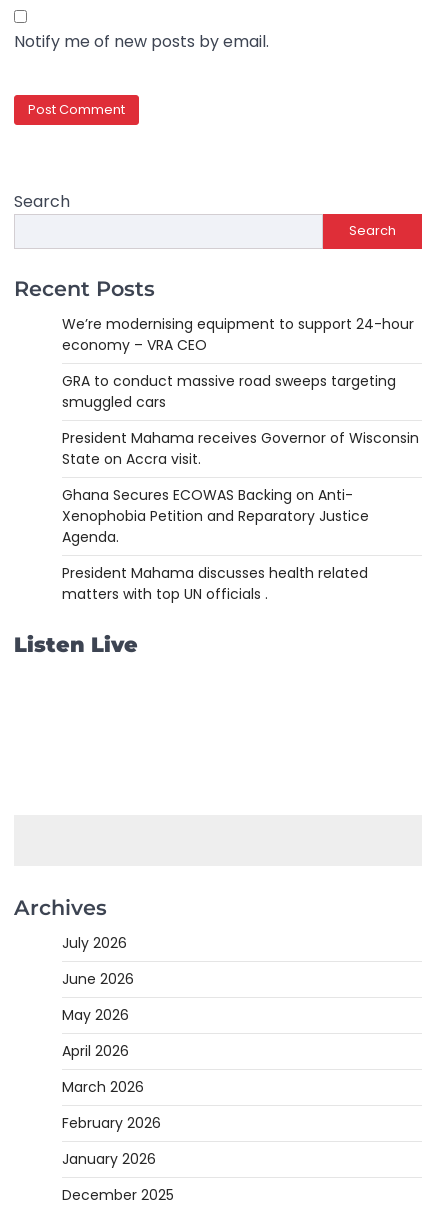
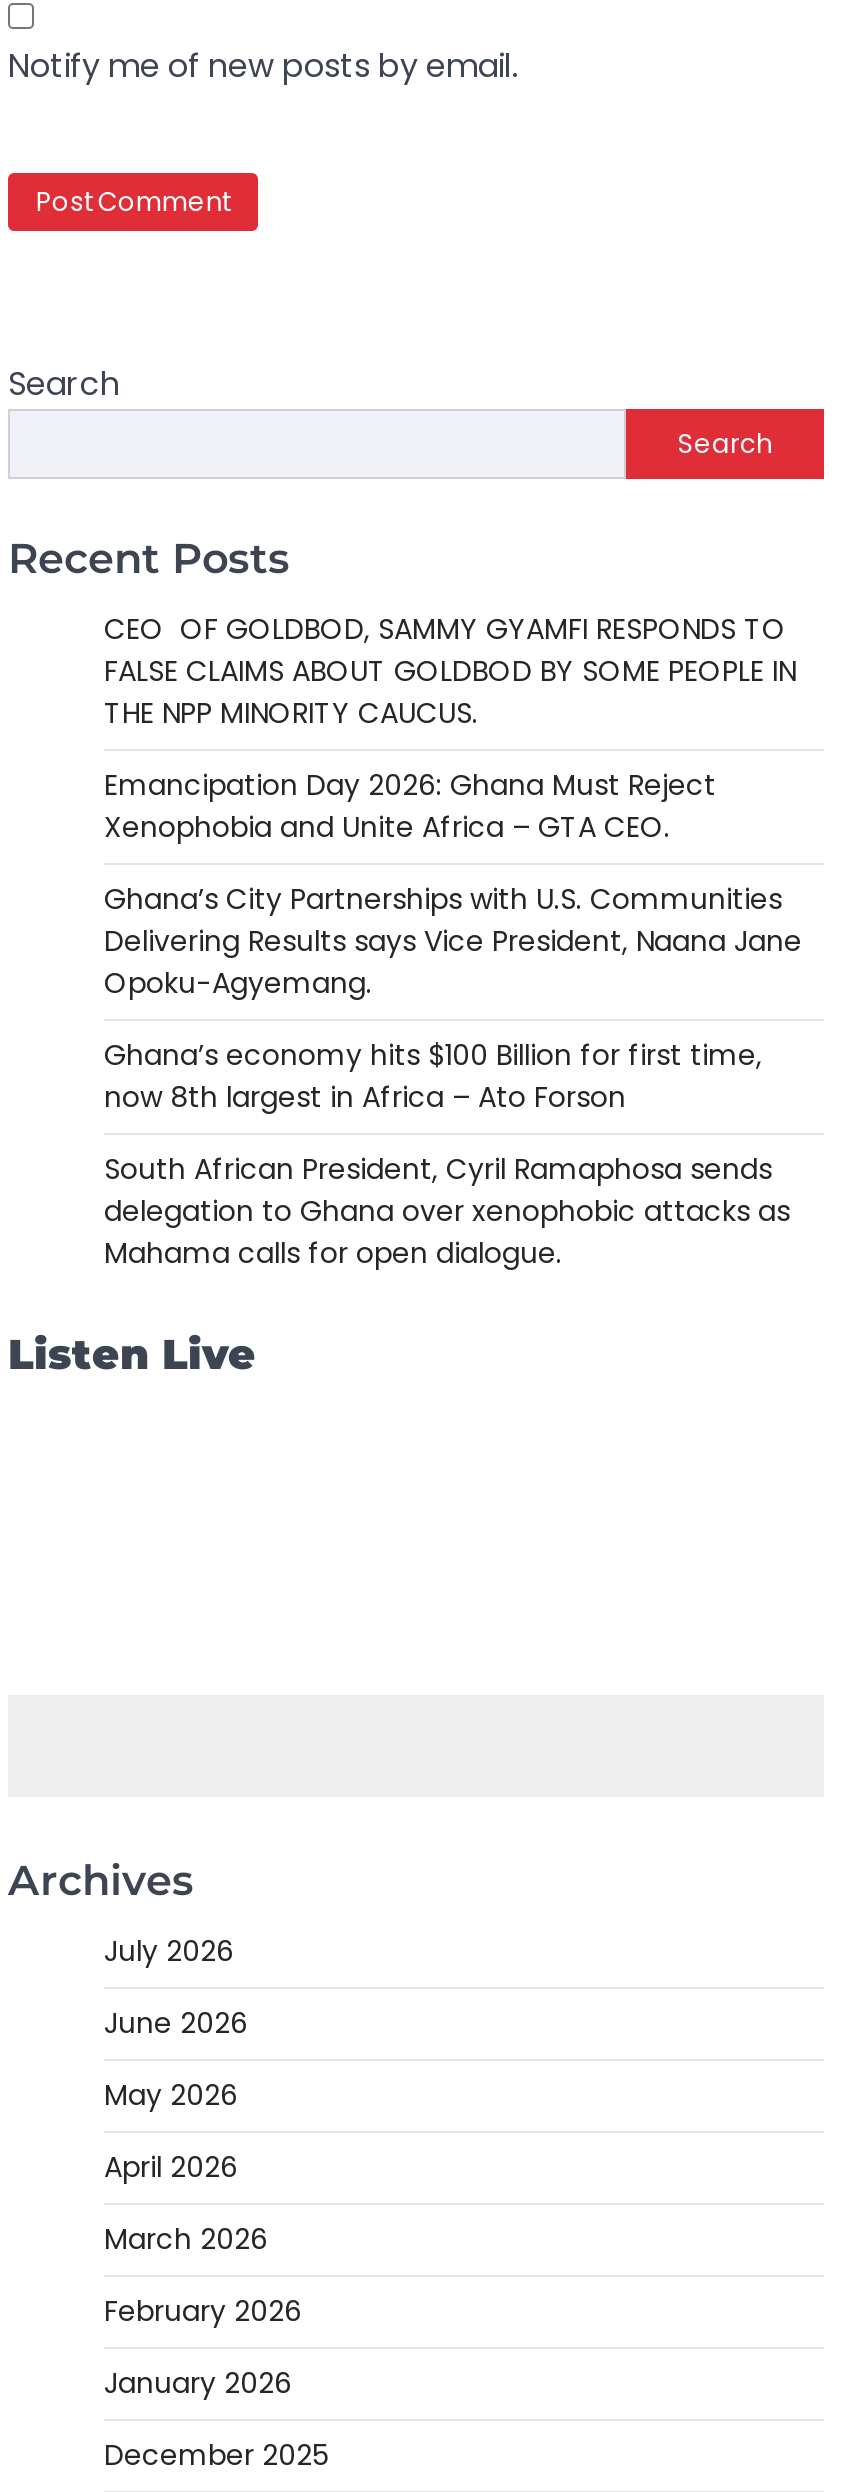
[62,314,414,355] We’re modernising equipment to support 24-hour | economy – VRA CEO -> [104,610,796,734] CEO OF GOLDBOD, SAMMY GYAMFI RESPONDS TO | FALSE CLAIMS ABOUT GOLDBOD BY SOME PEOPLE IN | THE NPP MINORITY CAUCUS.
[62,371,396,412] GRA to conduct massive road sweeps targeting | smuggled cars -> [104,766,716,848] Emancipation Day 2026: Ghana Must Reject | Xenophobia and Unite Africa – GTA CEO.
[62,428,419,469] President Mahama receives Governor of Wisconsin | State on Accra visit. -> [104,880,802,1004] Ghana’s City Partnerships with U.S. Communities | Delivering Results says Vice President, Naana Jane | Opoku-Agyemang.
[62,485,369,547] Ghana Secures ECOWAS Backing on Anti- | Xenophobia Petition and Reparatory Justice | Agenda. -> [104,1036,762,1118] Ghana’s economy hits $100 Billion for first time, | now 8th largest in Africa – Ato Forson
[62,563,368,604] President Mahama discusses health related | matters with top UN officials . -> [104,1150,790,1274] South African President, Cyril Ramaphosa sends | delegation to Ghana over xenophobic attacks as | Mahama calls for open dialogue.

